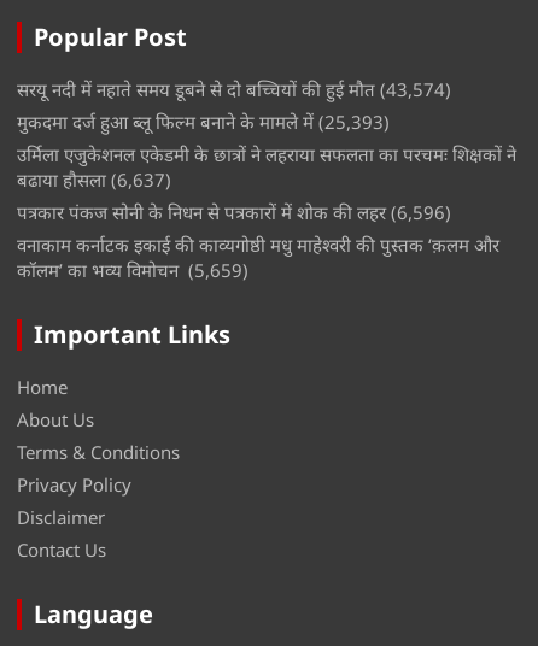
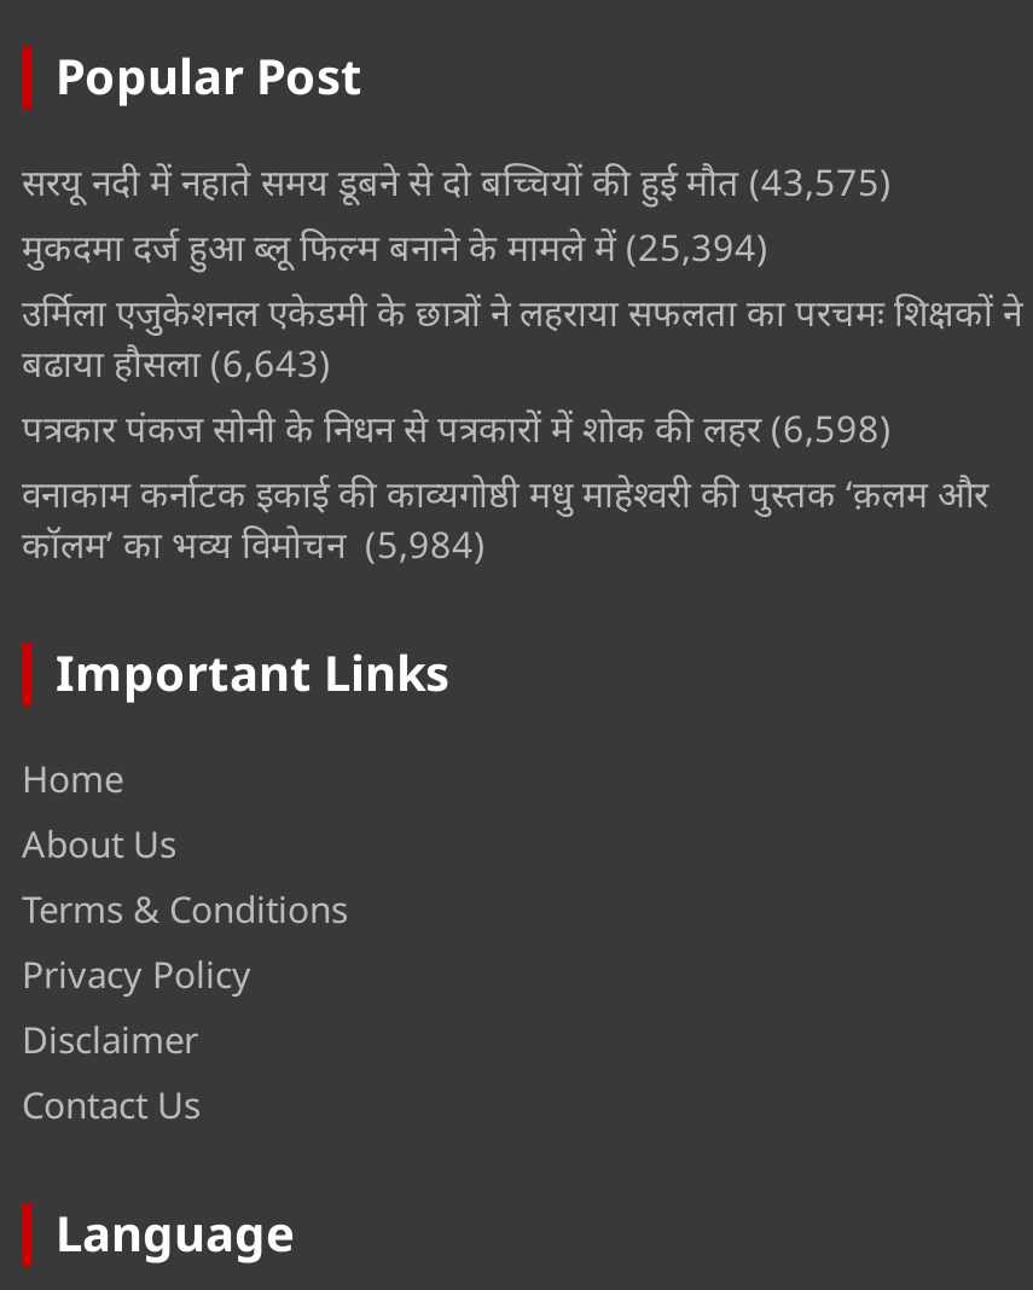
[17,77,451,101] सरयू नदी में नहाते समय डूबने से दो बच्चियों की हुई मौत (43,574) -> [22,158,892,206] सरयू नदी में नहाते समय डूबने से दो बच्चियों की हुई मौत (43,575)
[17,110,390,134] मुकदमा दर्ज हुआ ब्लू फिल्म बनाने के मामले में (25,393) -> [22,223,768,271] मुकदमा दर्ज हुआ ब्लू फिल्म बनाने के मामले में (25,394)
[17,168,171,192] बढाया हौसला (6,637) -> [22,339,331,387] बढाया हौसला (6,643)
[17,200,451,224] पत्रकार पंकज सोनी के निधन से पत्रकारों में शोक की लहर (6,596) -> [22,404,892,452] पत्रकार पंकज सोनी के निधन से पत्रकारों में शोक की लहर (6,598)
[17,258,248,282] कॉलम’ का भव्य विमोचन (5,659) -> [22,520,486,568] कॉलम’ का भव्य विमोचन (5,984)

